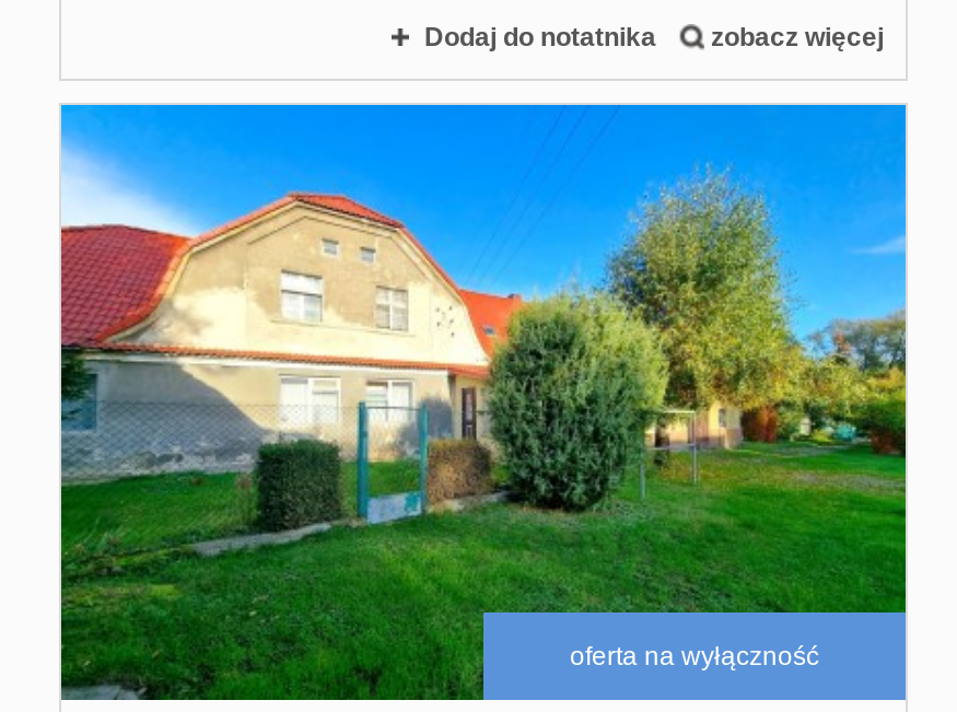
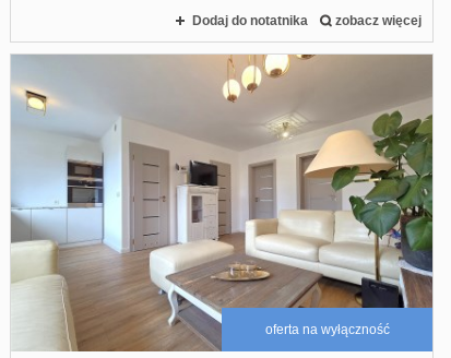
[59,102,908,701] [image] -> [11,53,434,353] [image]

